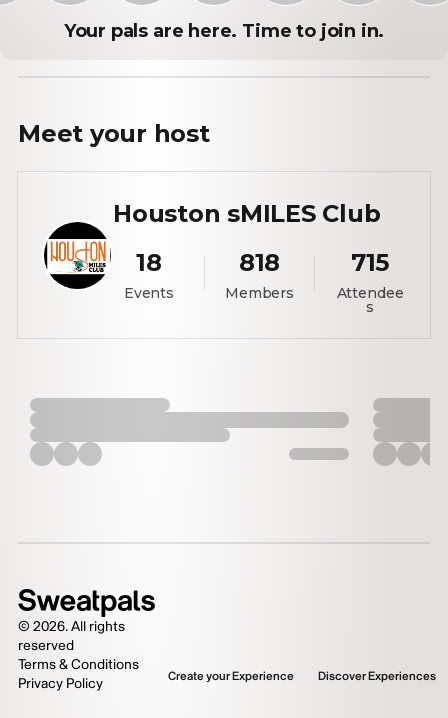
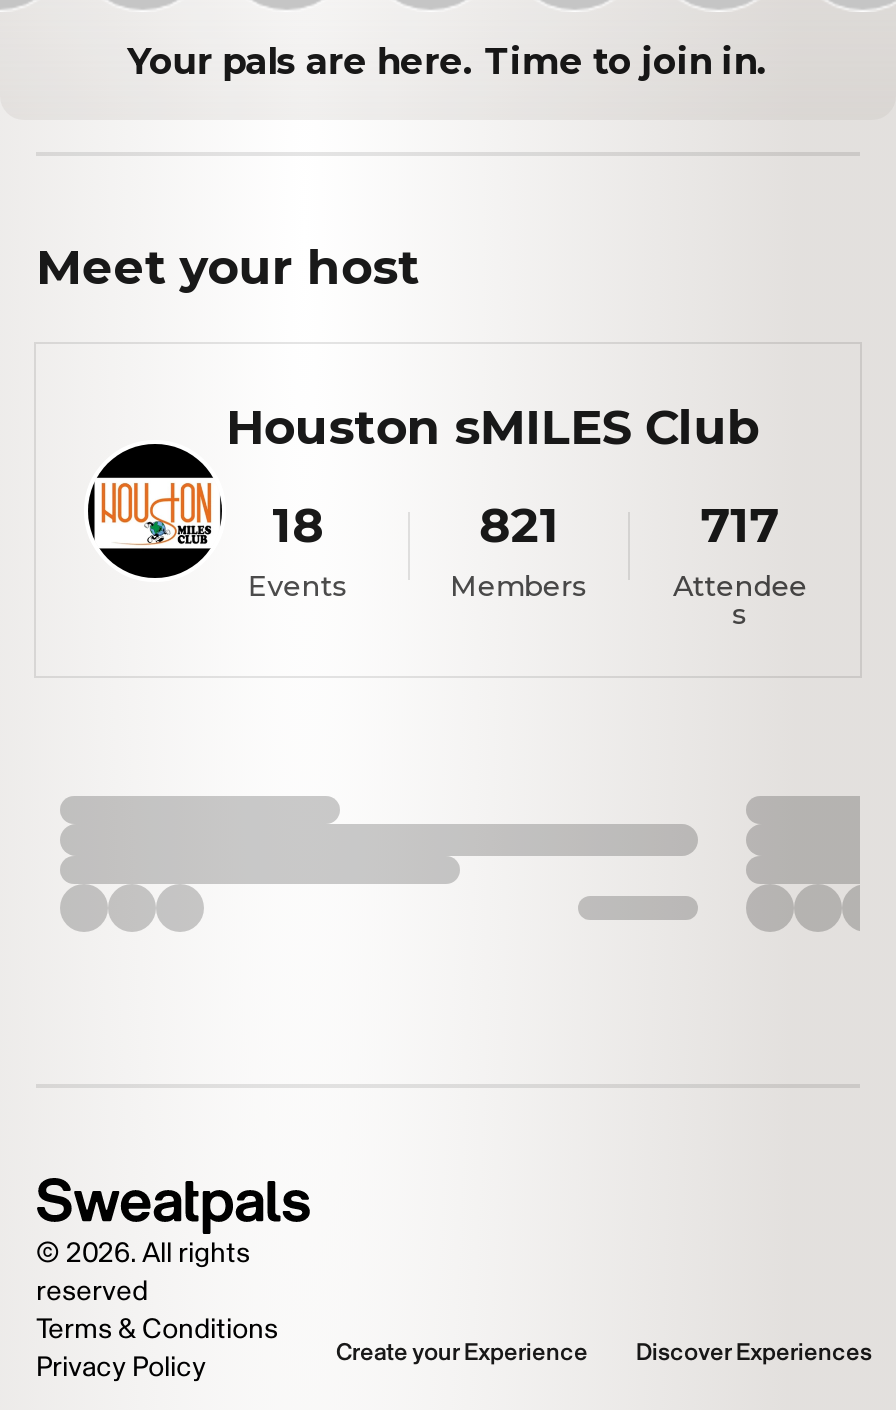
[239,248,280,277] 818 -> [479,496,559,554] 821
[351,248,389,277] 715 -> [701,496,779,554] 717

